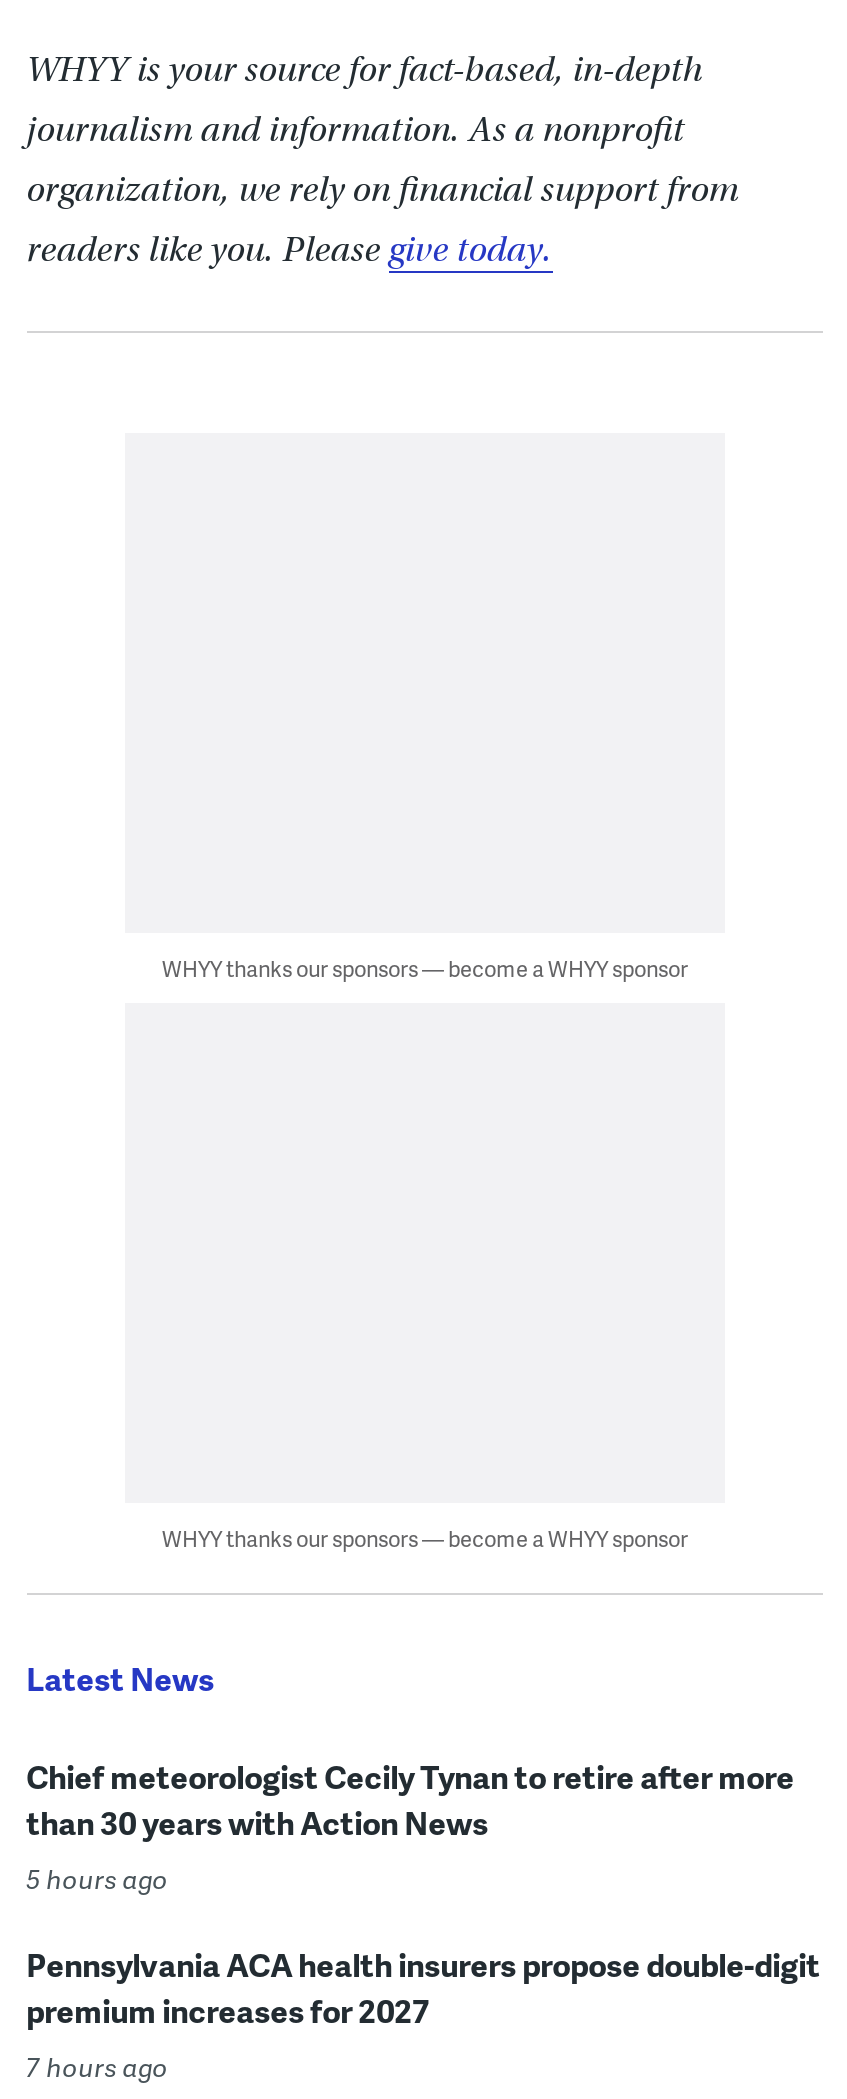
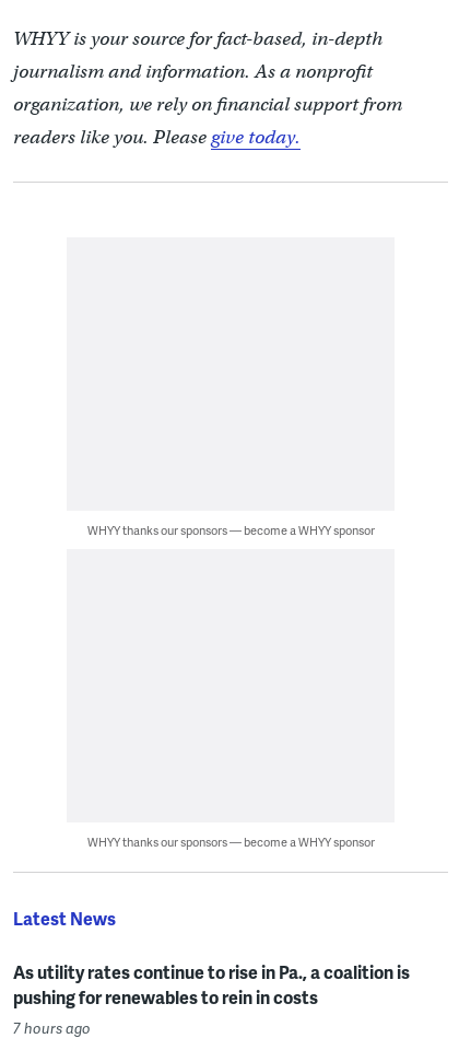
[26,1753,820,2033] Chief meteorologist Cecily Tynan to retire after more | than 30 years with Action News | 5 hours ago | Pennsylvania ACA health insurers propose double-digit | premium increases for 2027 -> [13,959,409,1010] As utility rates continue to rise in Pa., a coalition is | pushing for renewables to rein in costs

